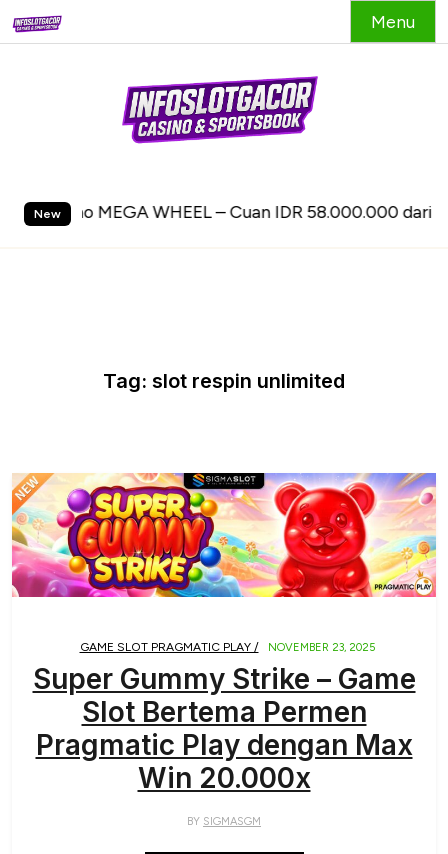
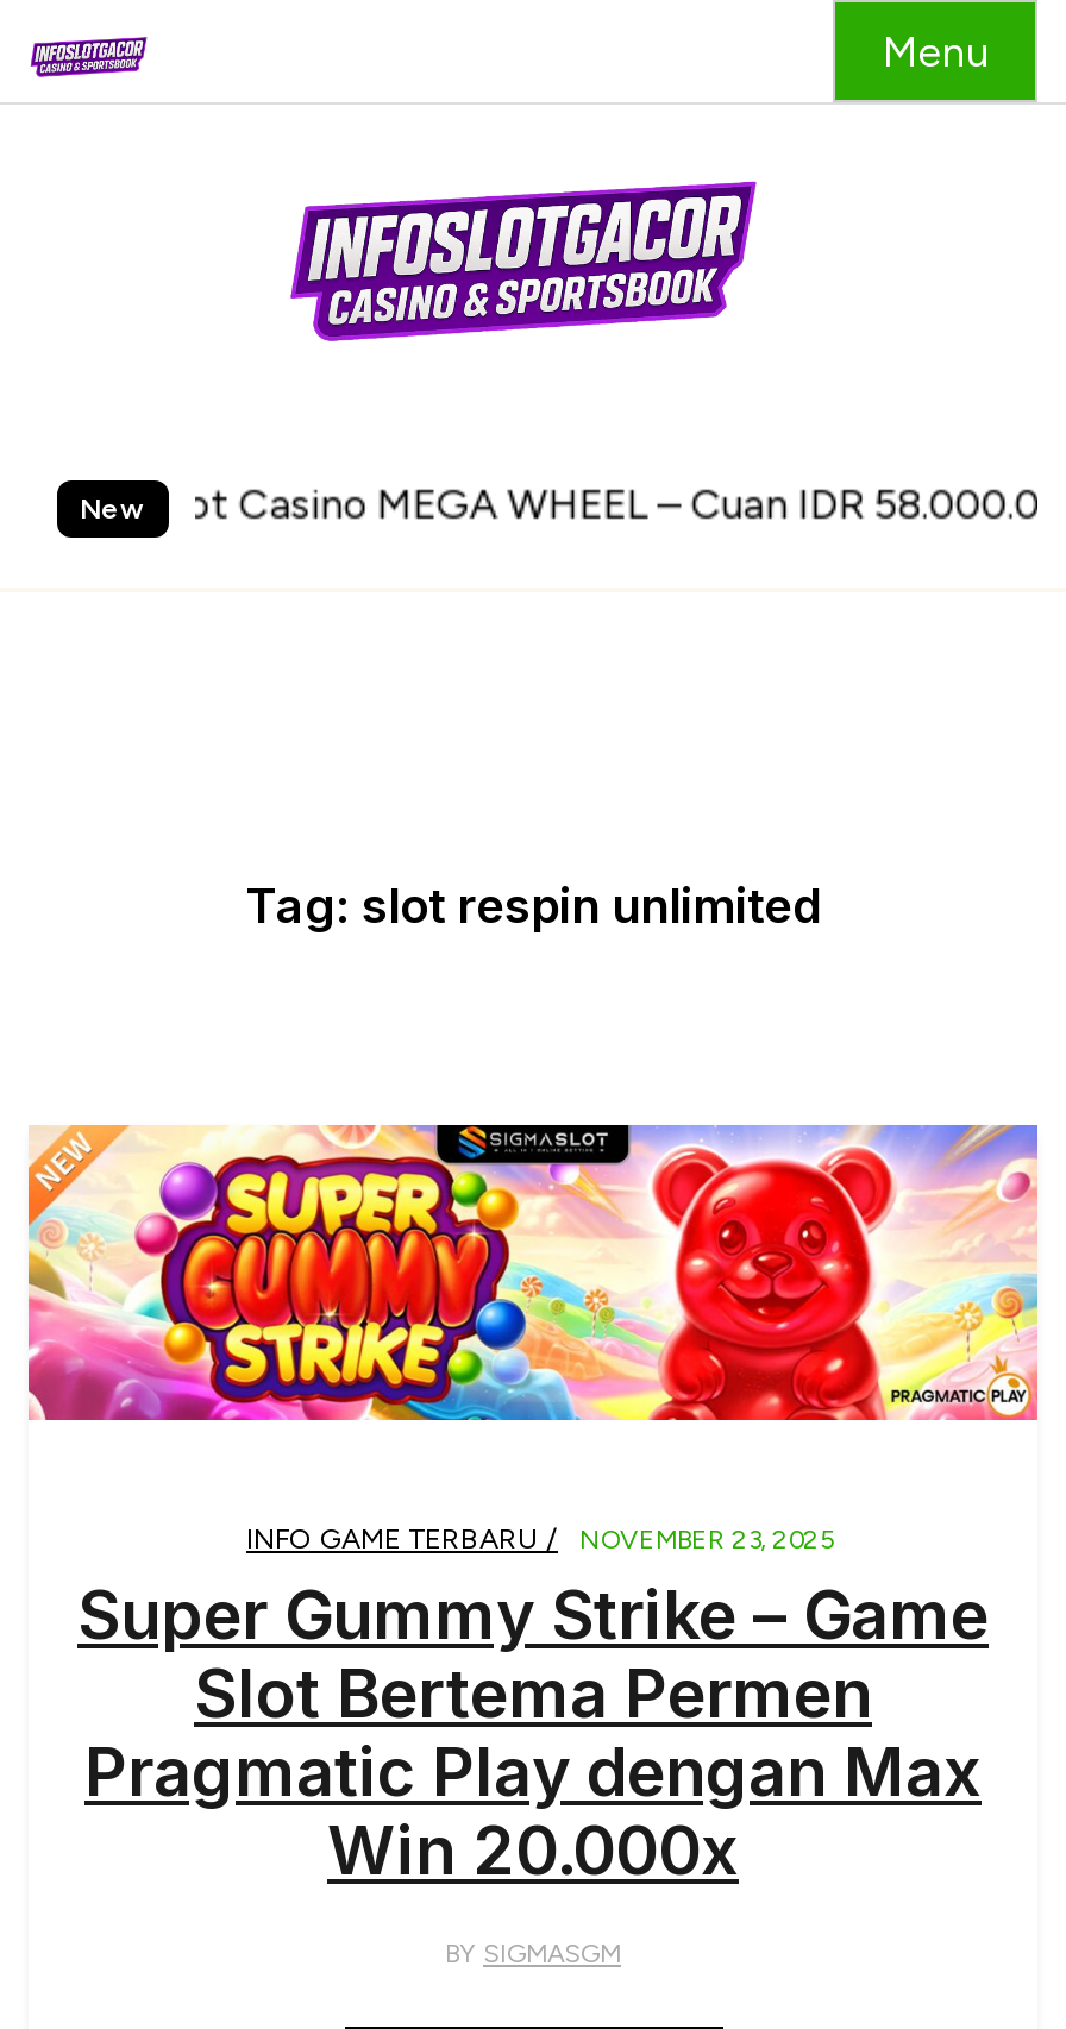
[79,640,374,654] GAME SLOT PRAGMATIC PLAY / NOVEMBER 23, 2025 -> [246,1522,834,1555] INFO GAME TERBARU / NOVEMBER 23, 2025

